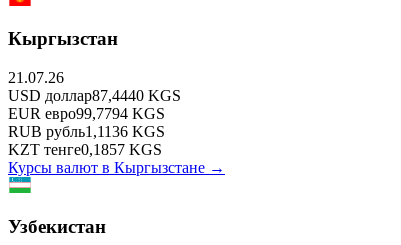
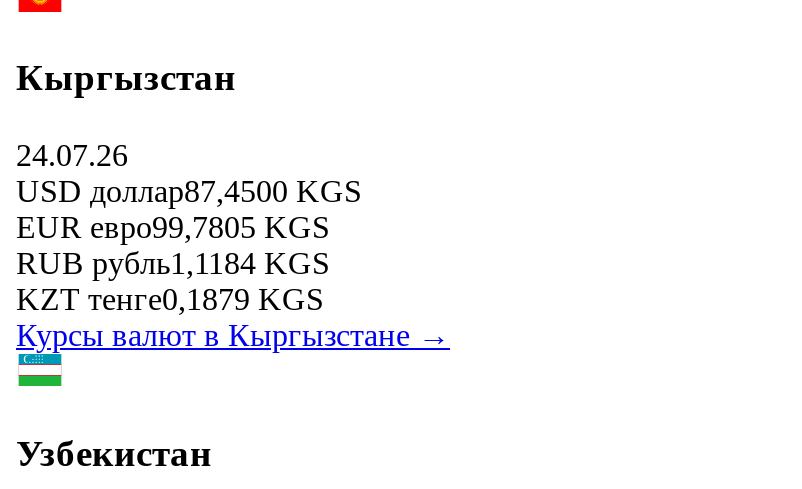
[8,69,64,86] 21.07.26 -> [16,138,128,172] 24.07.26
[8,87,181,104] USD доллар87,4440 KGS -> [16,174,362,208] USD доллар87,4500 KGS
[8,105,165,122] EUR евро99,7794 KGS -> [16,210,330,244] EUR евро99,7805 KGS
[8,123,165,140] RUB рубль1,1136 KGS -> [16,246,330,280] RUB рубль1,1184 KGS
[8,141,162,158] KZT тенге0,1857 KGS -> [16,282,324,316] KZT тенге0,1879 KGS

